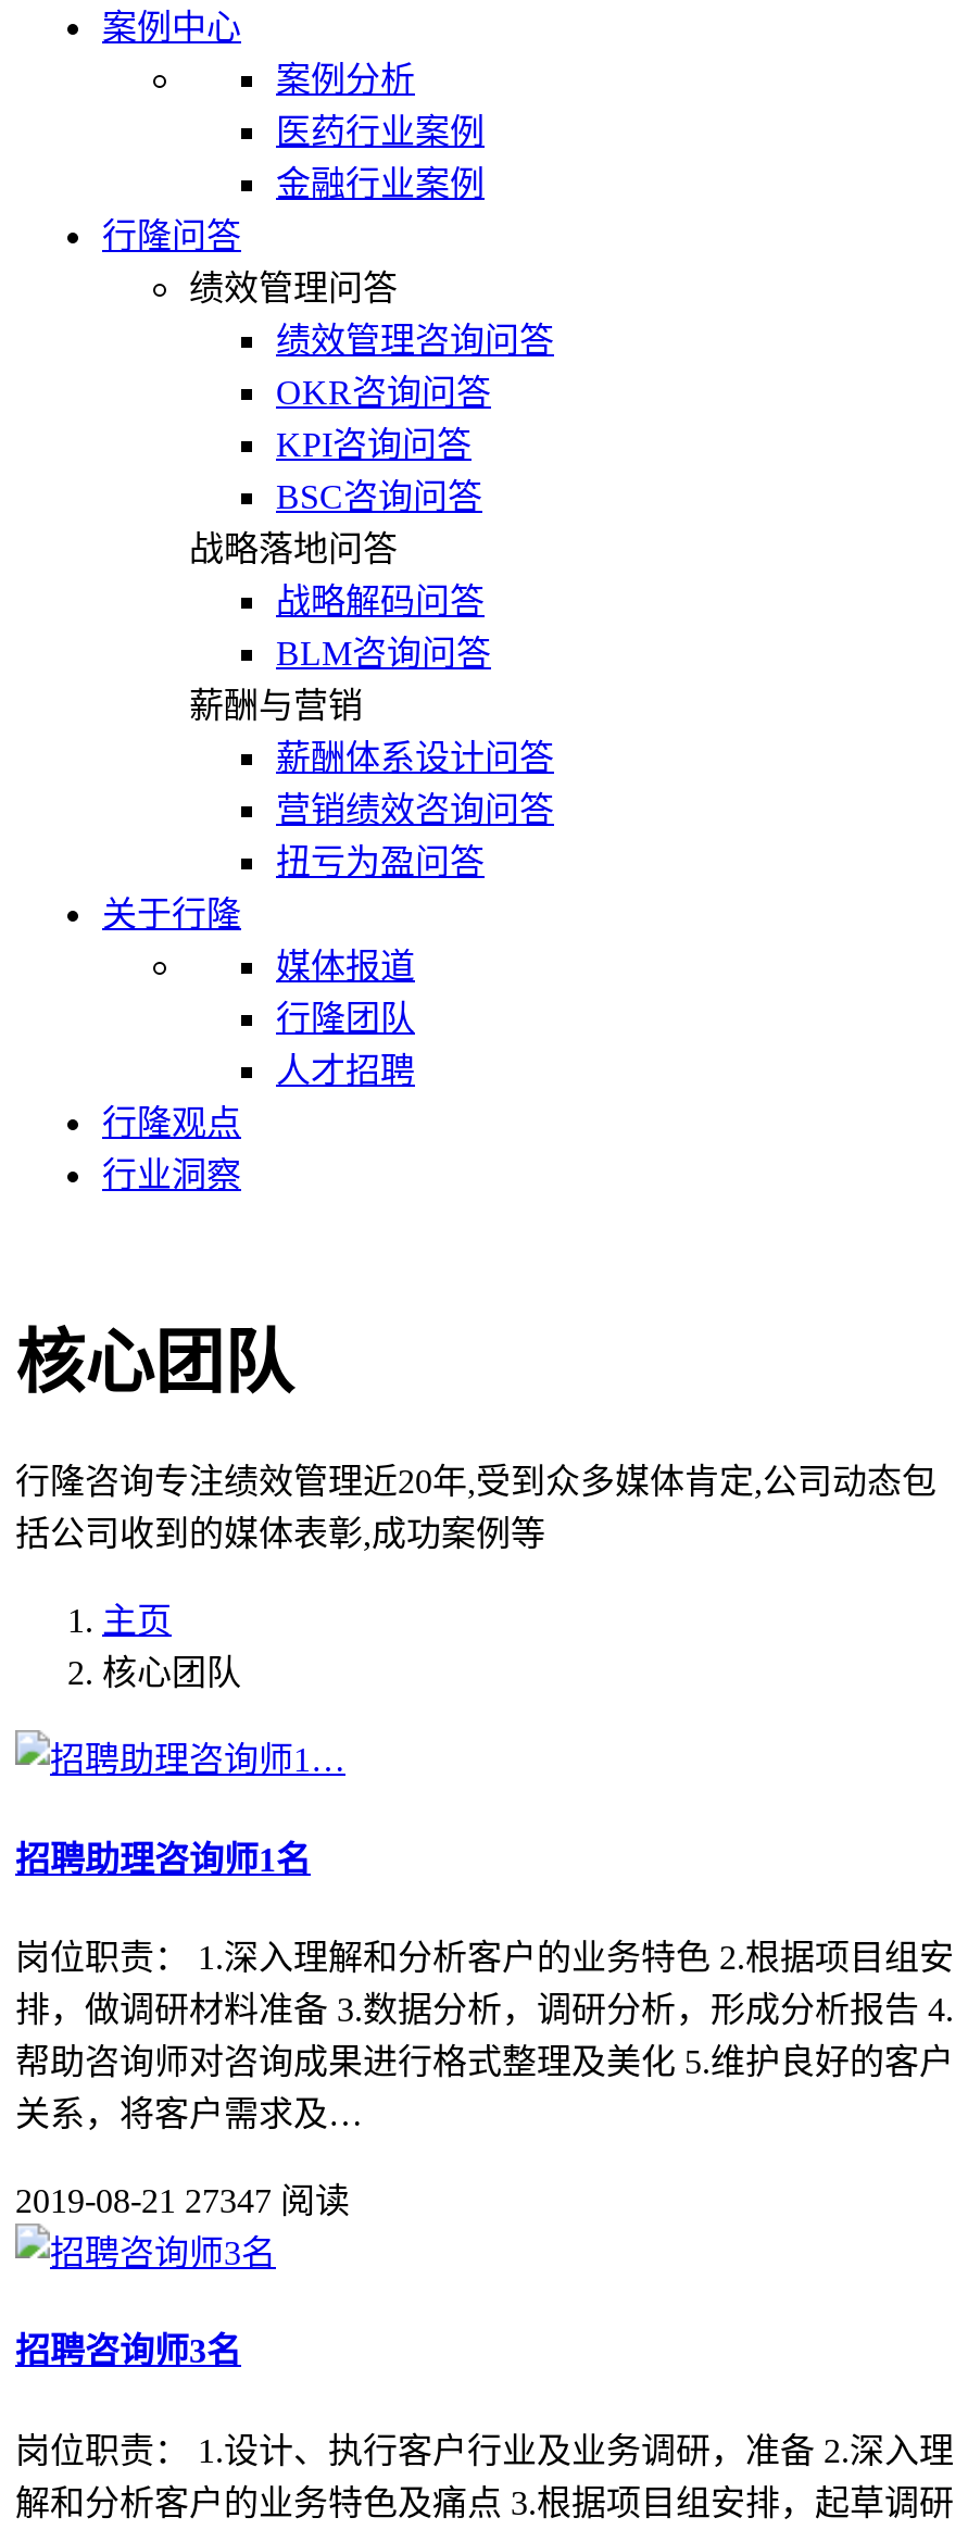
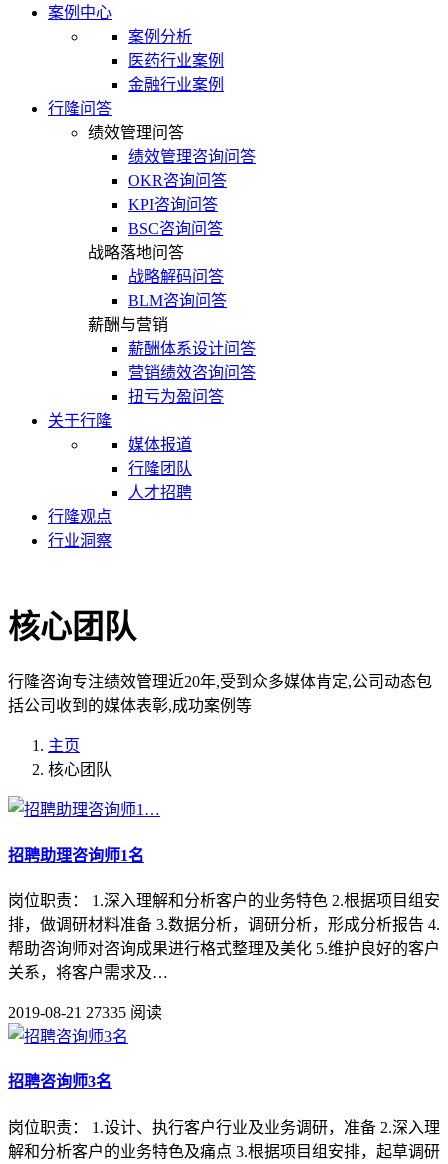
[15,2182,350,2219] 2019-08-21 27347 阅读 -> [8,1004,162,1021] 2019-08-21 27335 阅读

